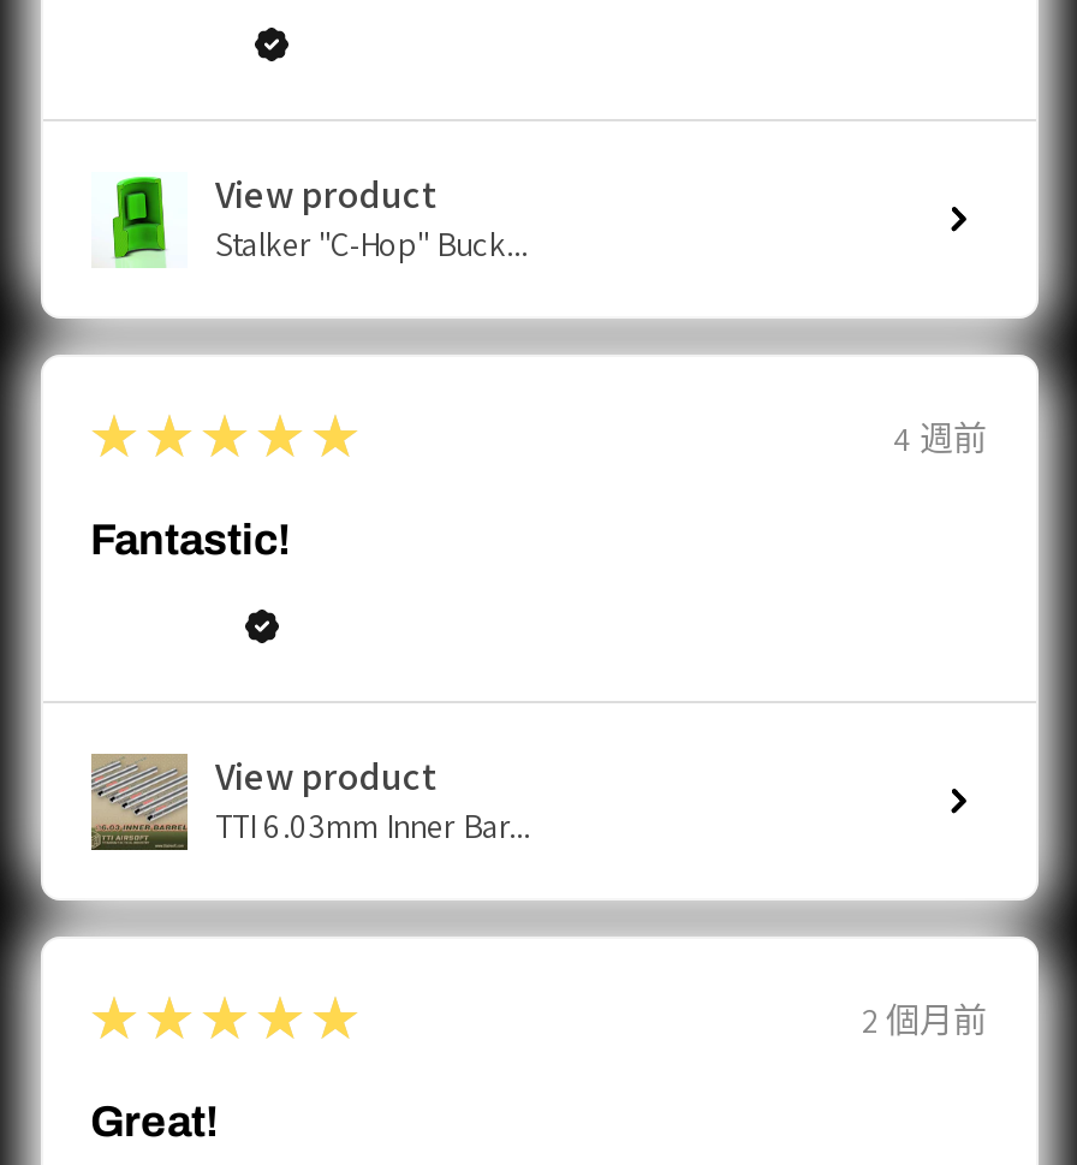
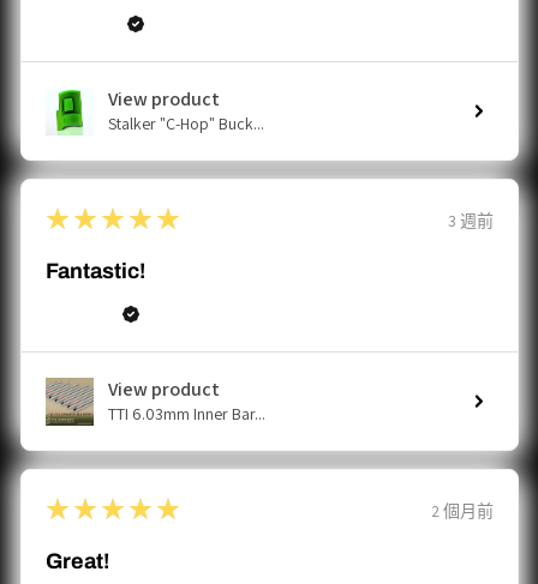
[893,417,987,460] 4 週前 -> [447,210,493,231] 3 週前

